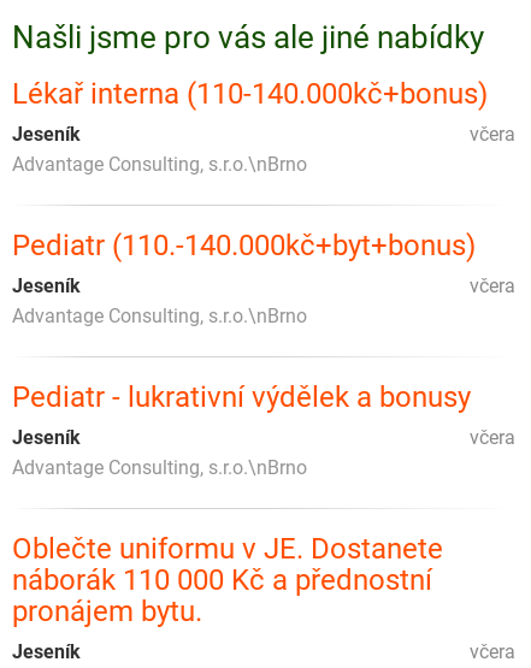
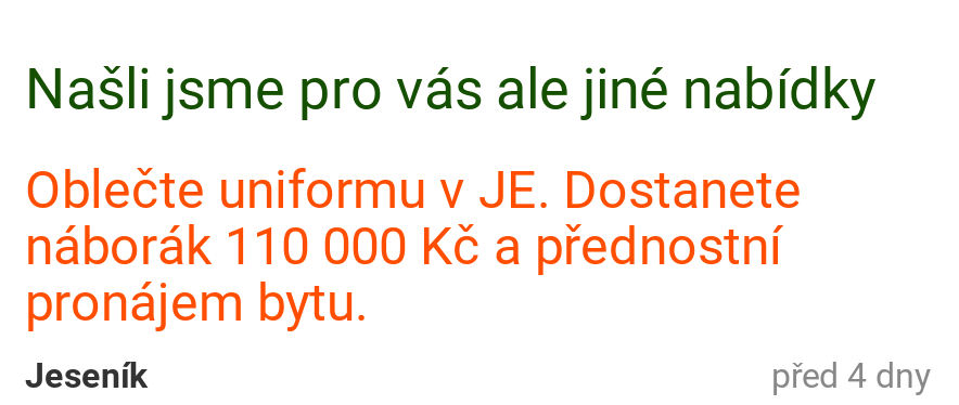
[12,76,515,478] Lékař interna (110-140.000kč+bonus) | včera | Jeseník | Advantage Consulting, s.r.o.\nBrno | Pediatr (110.-140.000kč+byt+bonus) | včera | Jeseník | Advantage Consulting, s.r.o.\nBrno | Pediatr - lukrativní výdělek a bonusy | včera | Jeseník | Advantage Consulting, s.r.o.\nBrno -> none
[470,640,515,663] včera -> [771,354,932,395] před 4 dny

